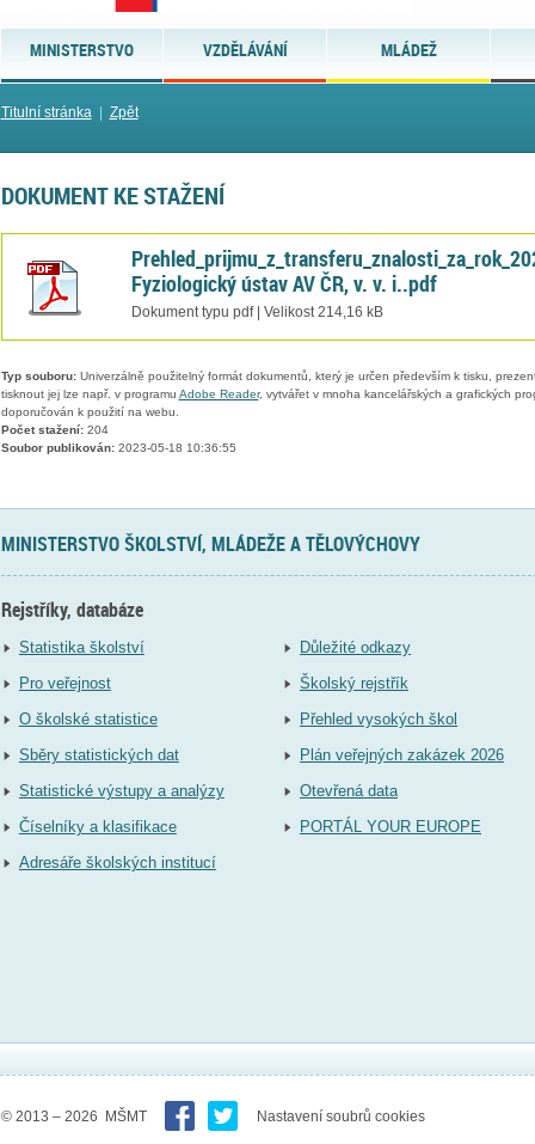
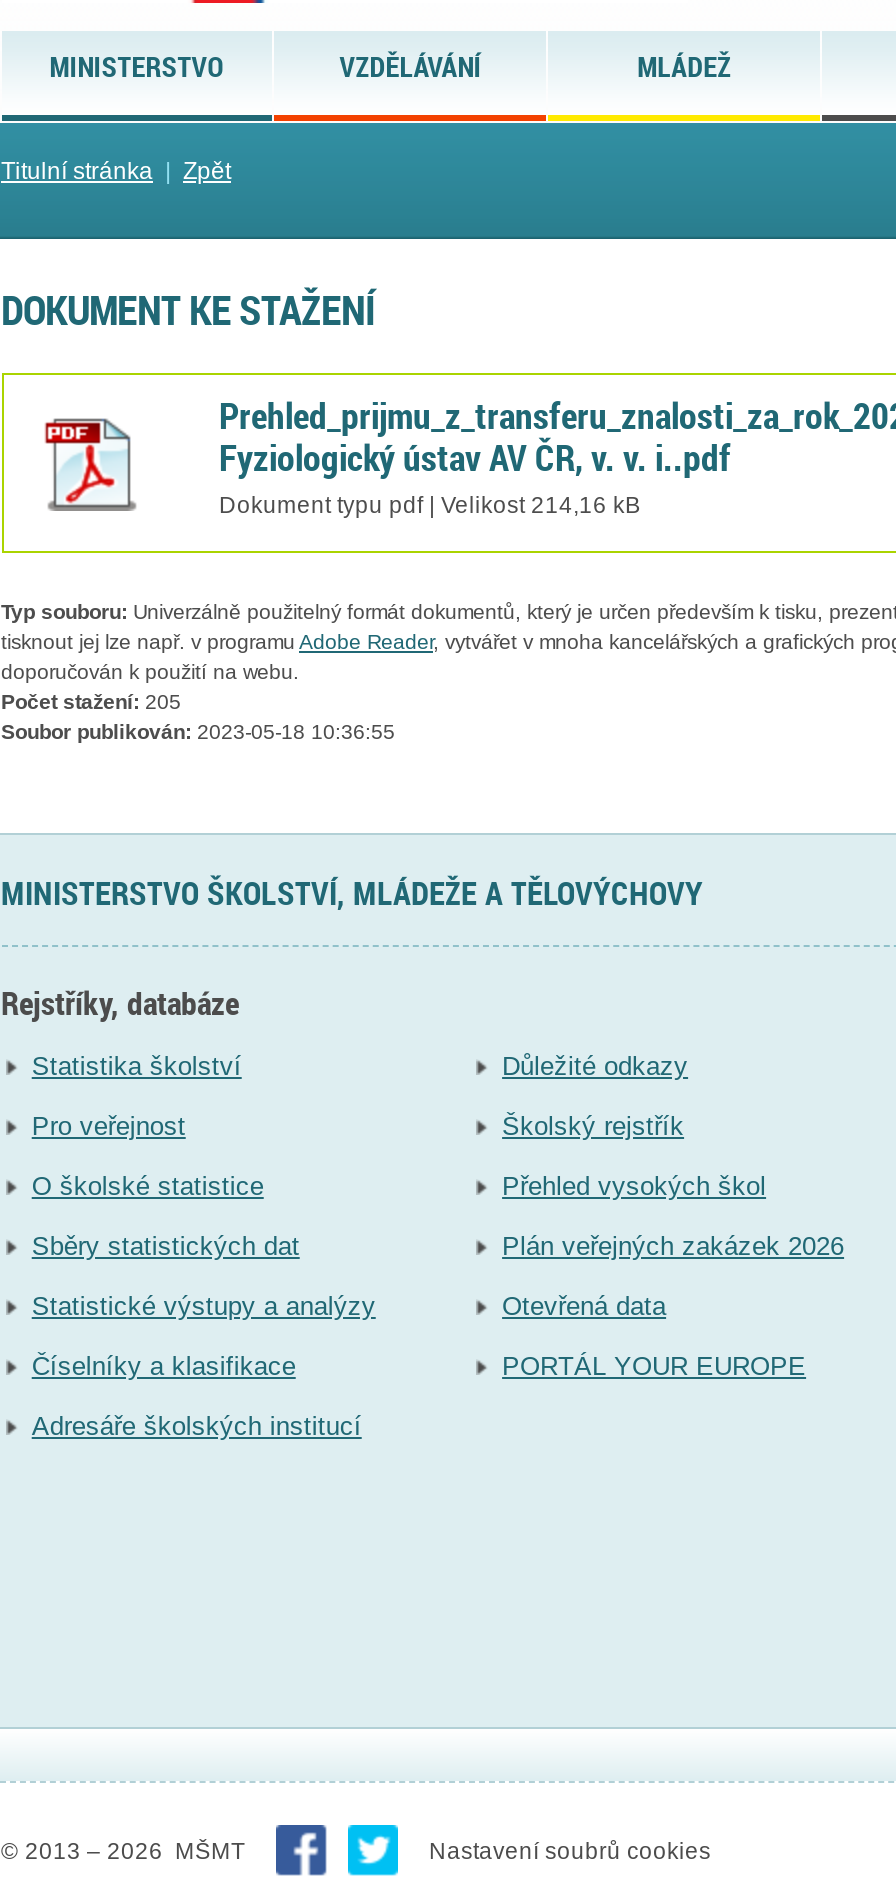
[1,424,108,437] Počet stažení: 204 -> [1,692,181,714] Počet stažení: 205

